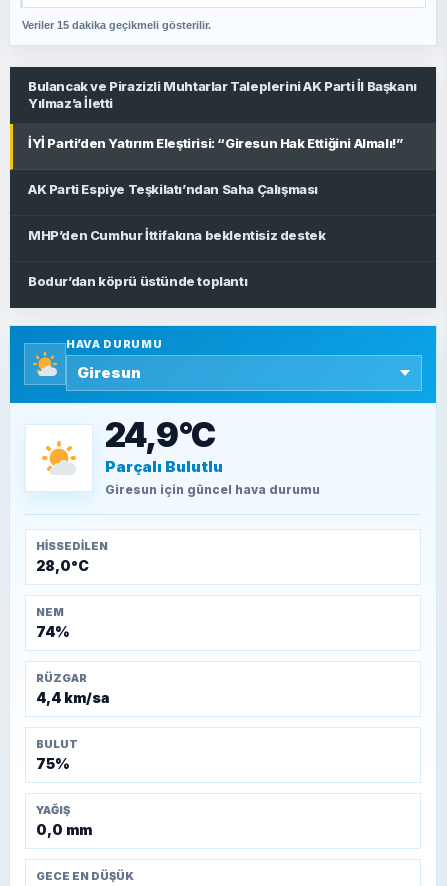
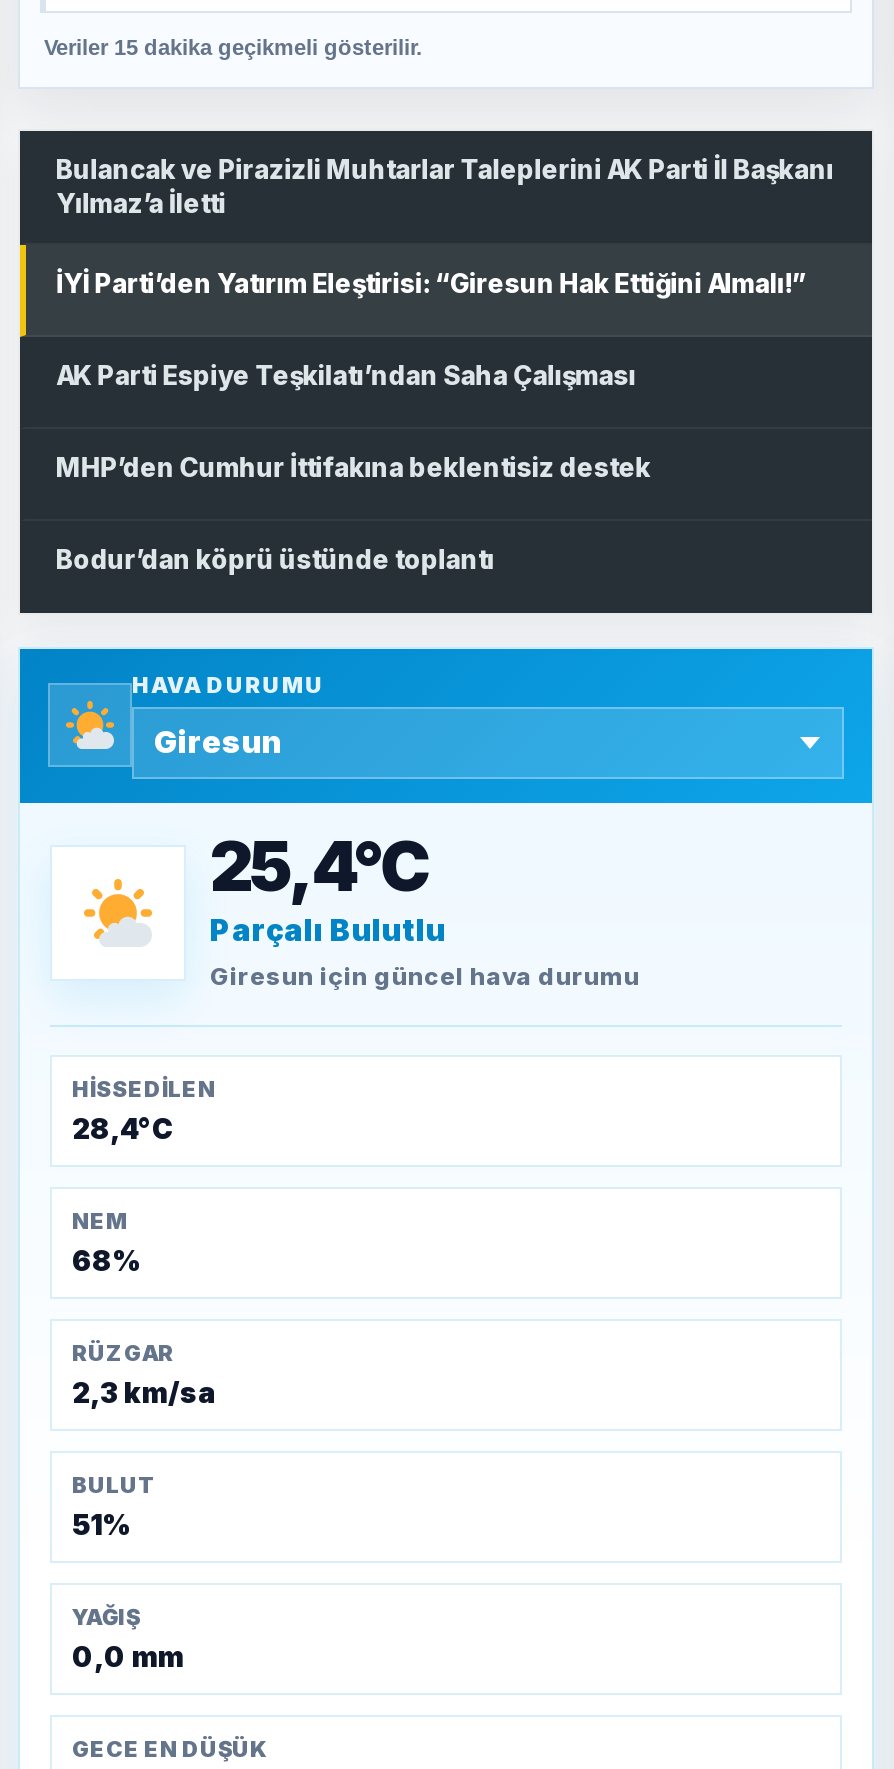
[105,414,215,455] 24,9°C -> [210,825,428,907] 25,4°C
[36,557,89,574] 28,0°C -> [72,1111,174,1145] 28,4°C
[36,623,70,640] 74% -> [72,1243,142,1277] 68%
[36,689,110,706] 4,4 km/sa -> [72,1375,216,1409] 2,3 km/sa
[36,755,70,772] 75% -> [72,1507,132,1541] 51%

